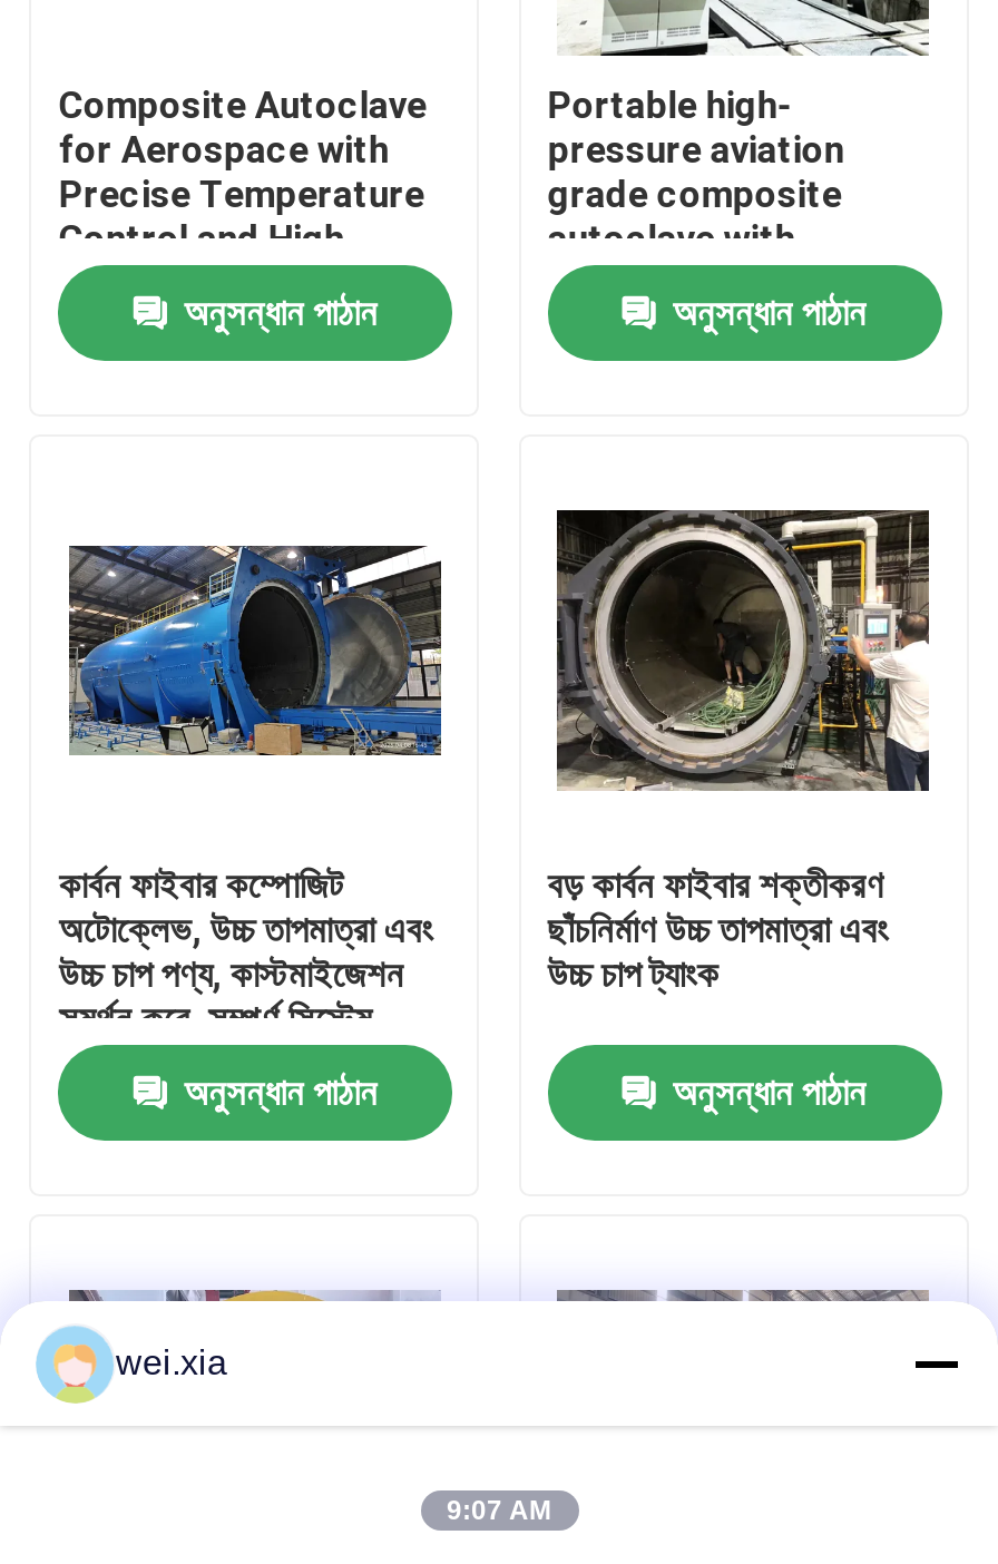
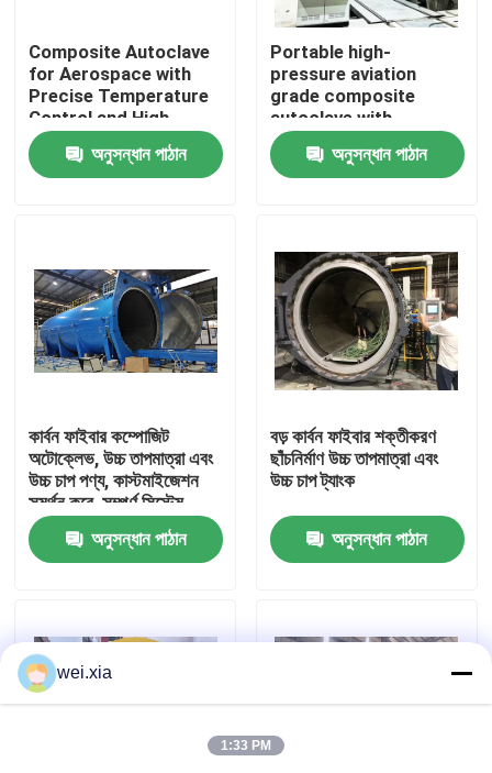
[447,1495,551,1526] 9:07 AM -> [221,738,271,753] 1:33 PM

